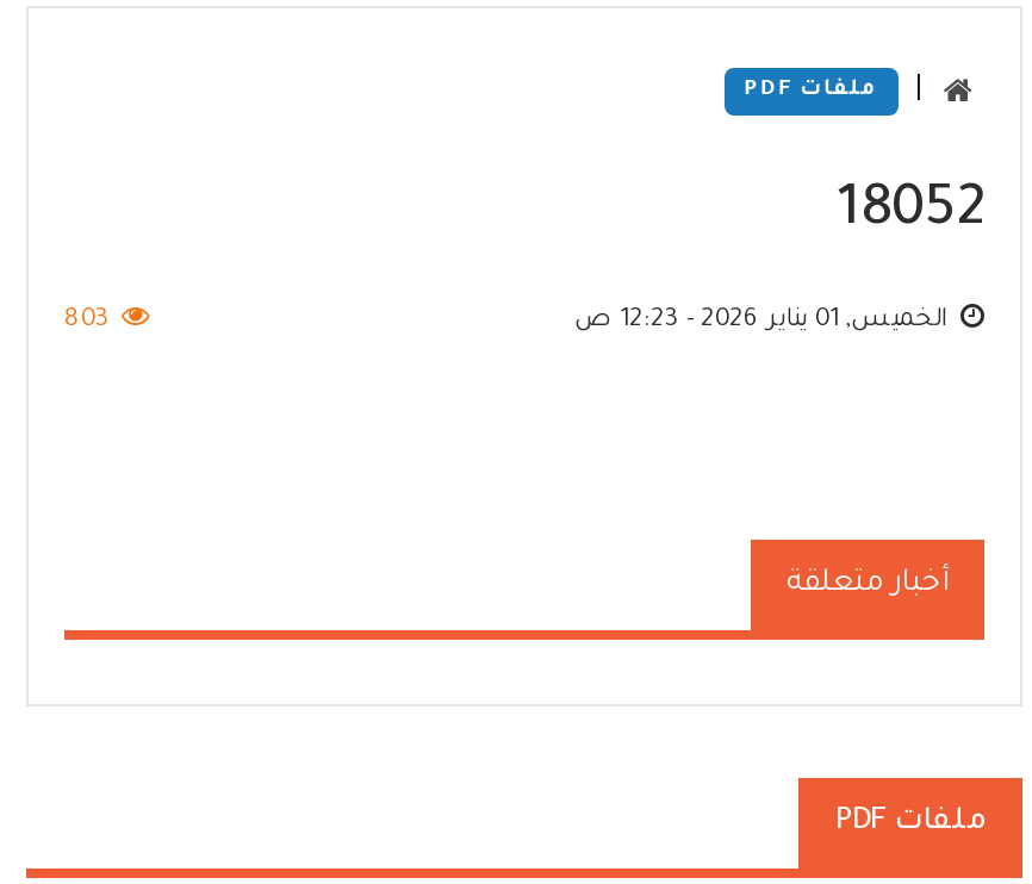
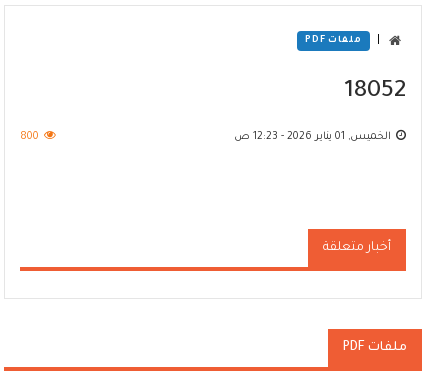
[64,305,110,334] 803 -> [20,131,39,143] 800

